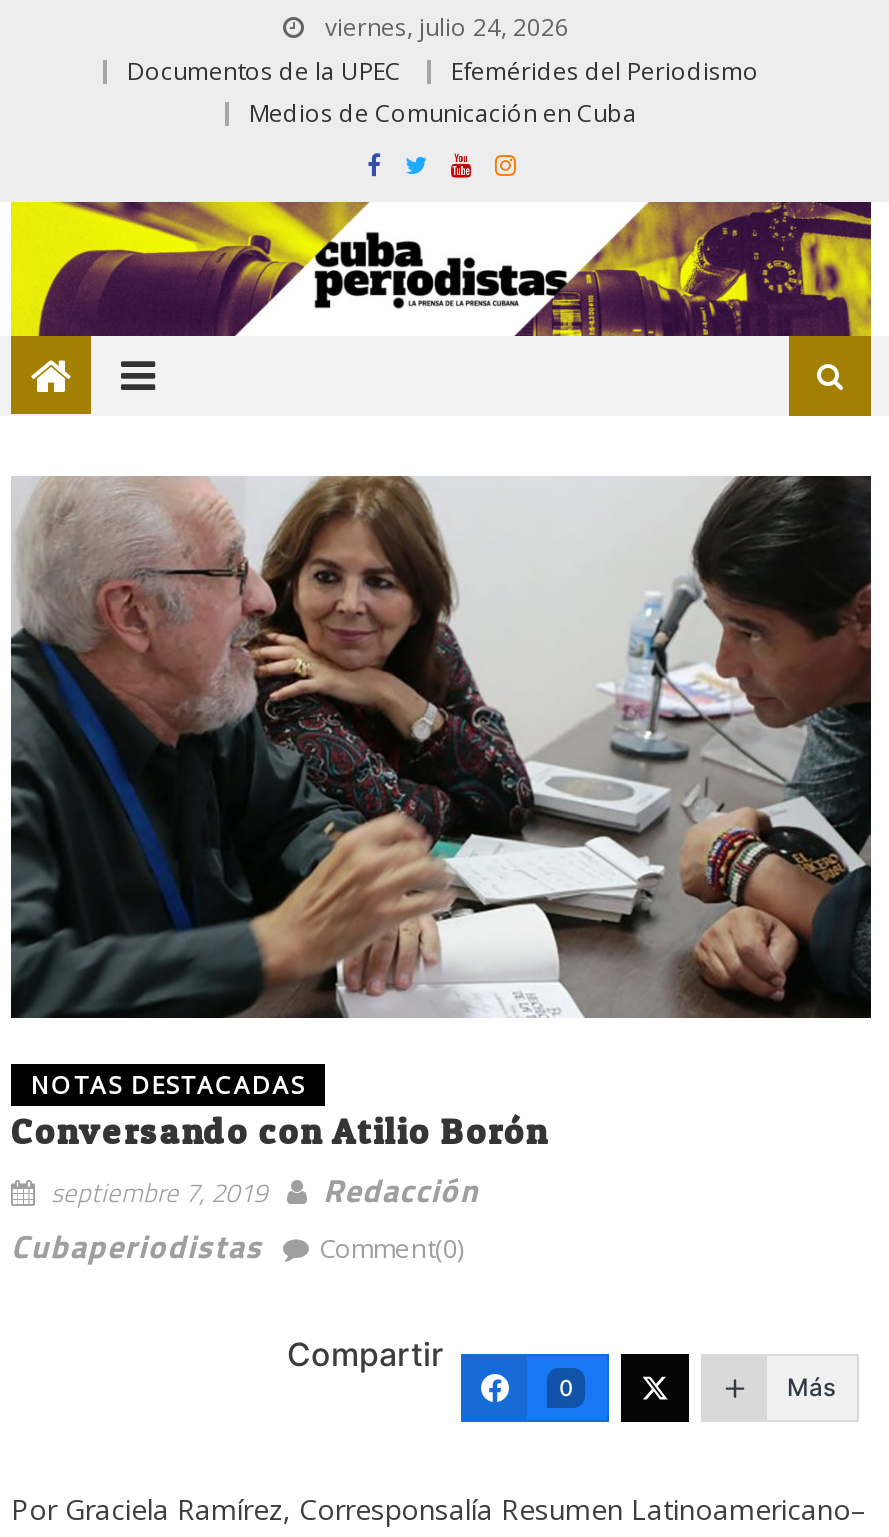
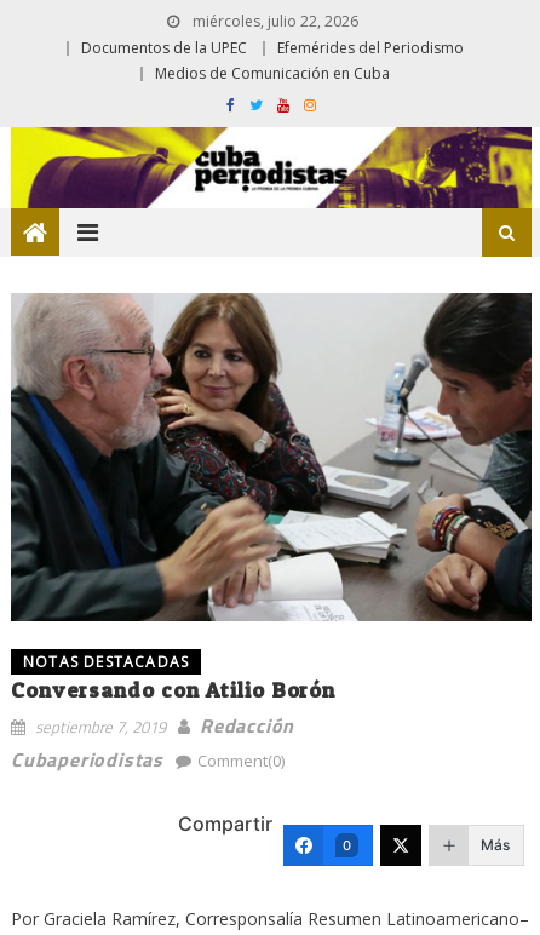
[319,10,569,44] viernes, julio 24, 2026 -> [188,11,358,31] miércoles, julio 22, 2026

